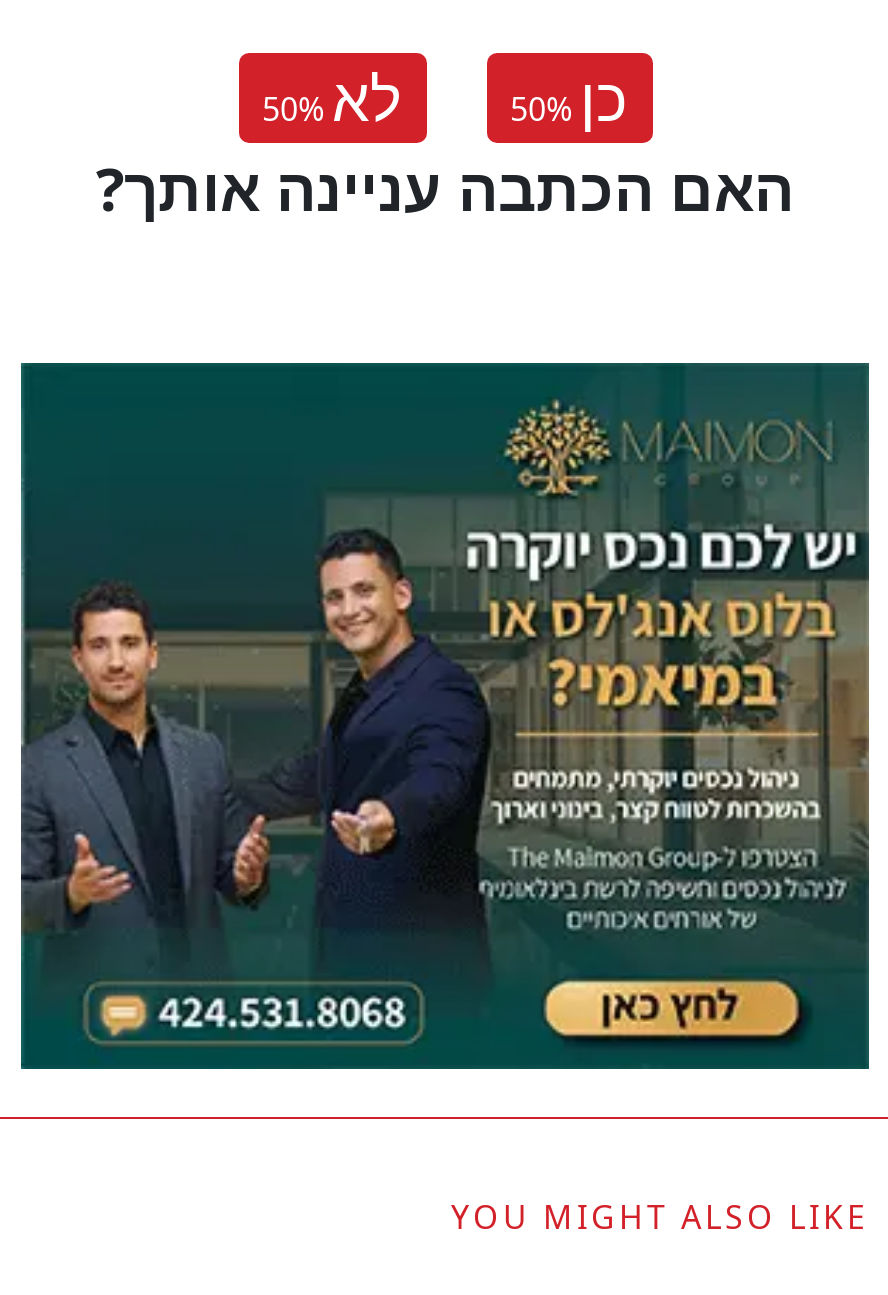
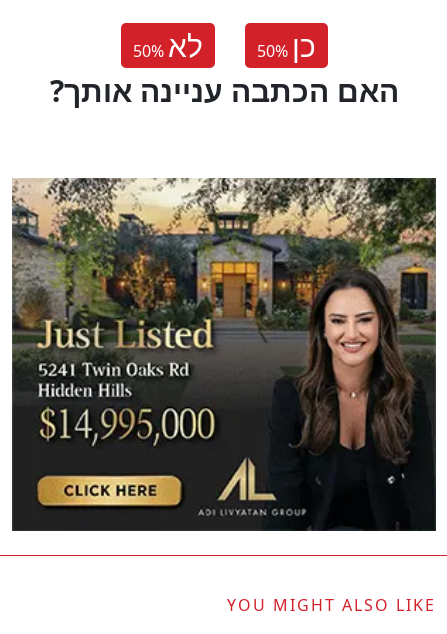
[19,361,871,1069] [image] -> [11,177,437,531] [image]

